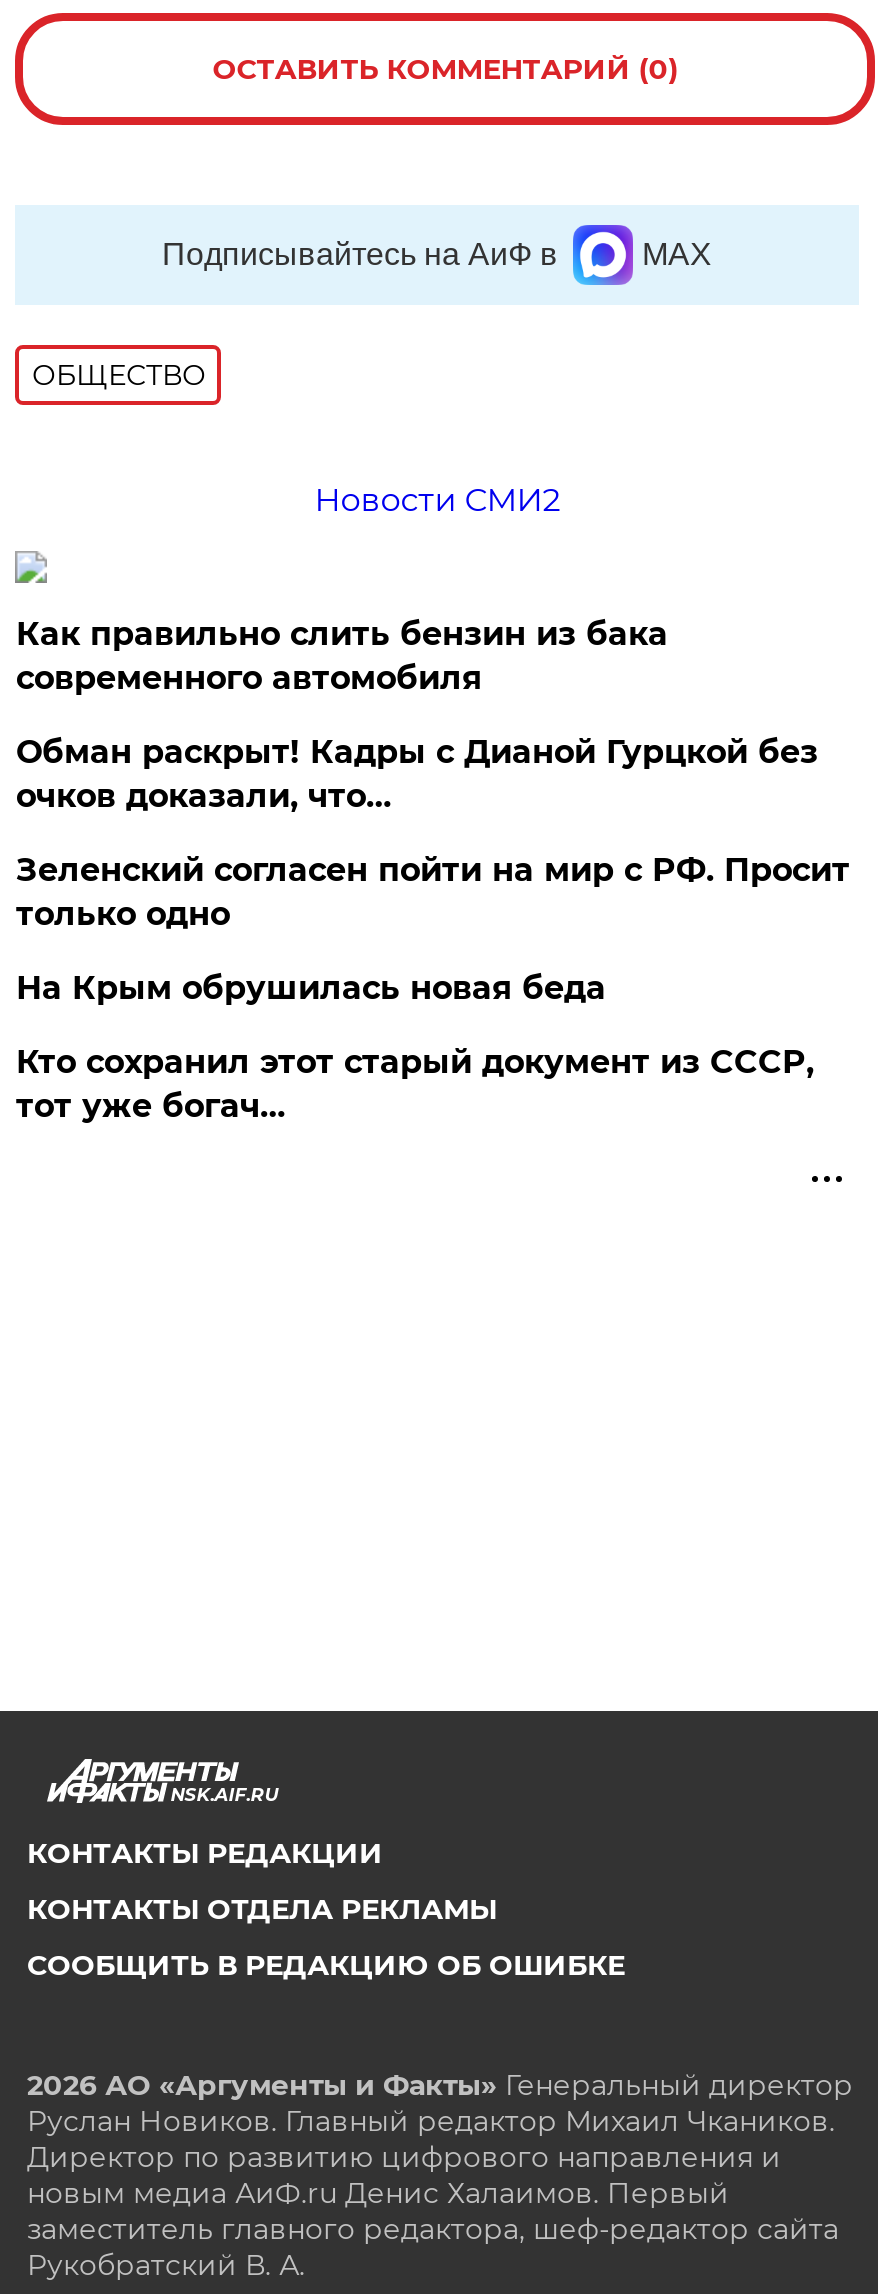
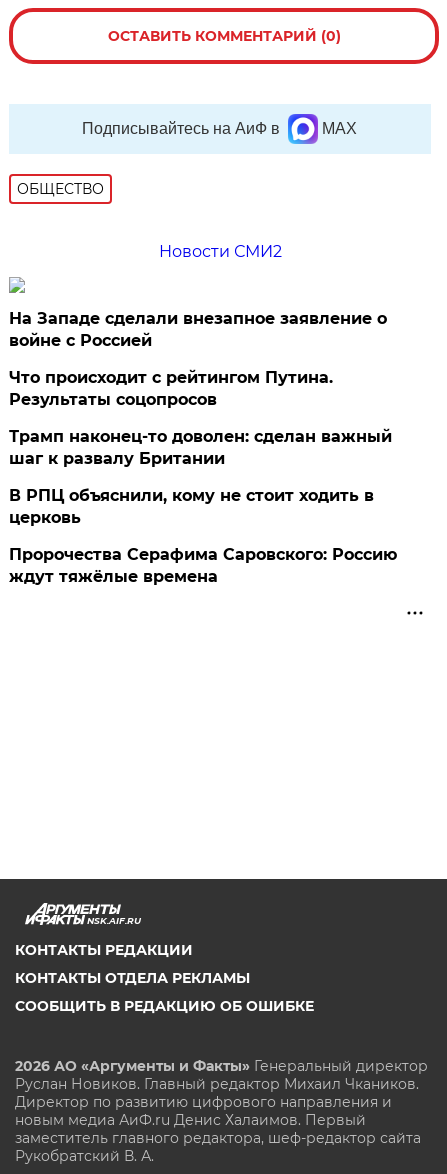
[16,615,668,697] Как правильно слить бензин из бака | современного автомобиля -> [9,309,387,350] На Западе сделали внезапное заявление о | войне с Россией
[16,733,818,815] Обман раскрыт! Кадры с Дианой Гурцкой без | очков доказали, что… -> [9,368,333,409] Что происходит с рейтингом Путина. | Результаты соцопросов
[16,851,850,933] Зеленский согласен пойти на мир с РФ. Просит | только одно -> [9,427,392,468] Трамп наконец-то доволен: сделан важный | шаг к развалу Британии
[16,969,606,1007] На Крым обрушилась новая беда -> [9,486,374,527] В РПЦ объяснили, кому не стоит ходить в | церковь
[16,1043,814,1125] Кто сохранил этот старый документ из СССР, | тот уже богач… -> [9,545,397,586] Пророчества Серафима Саровского: Россию | ждут тяжёлые времена

